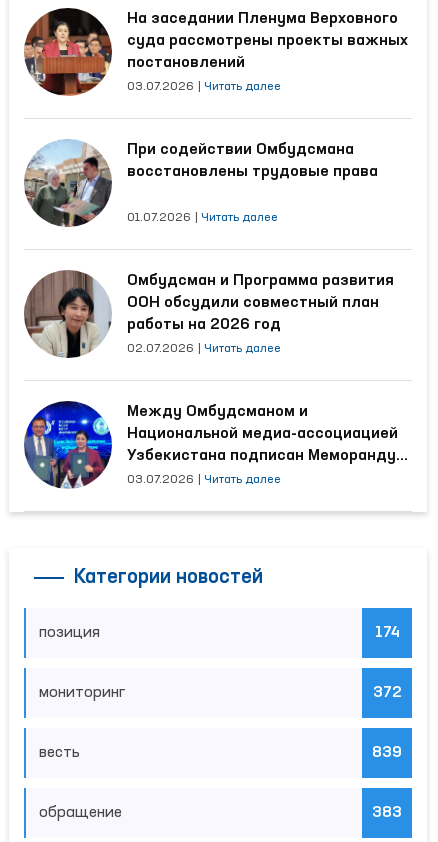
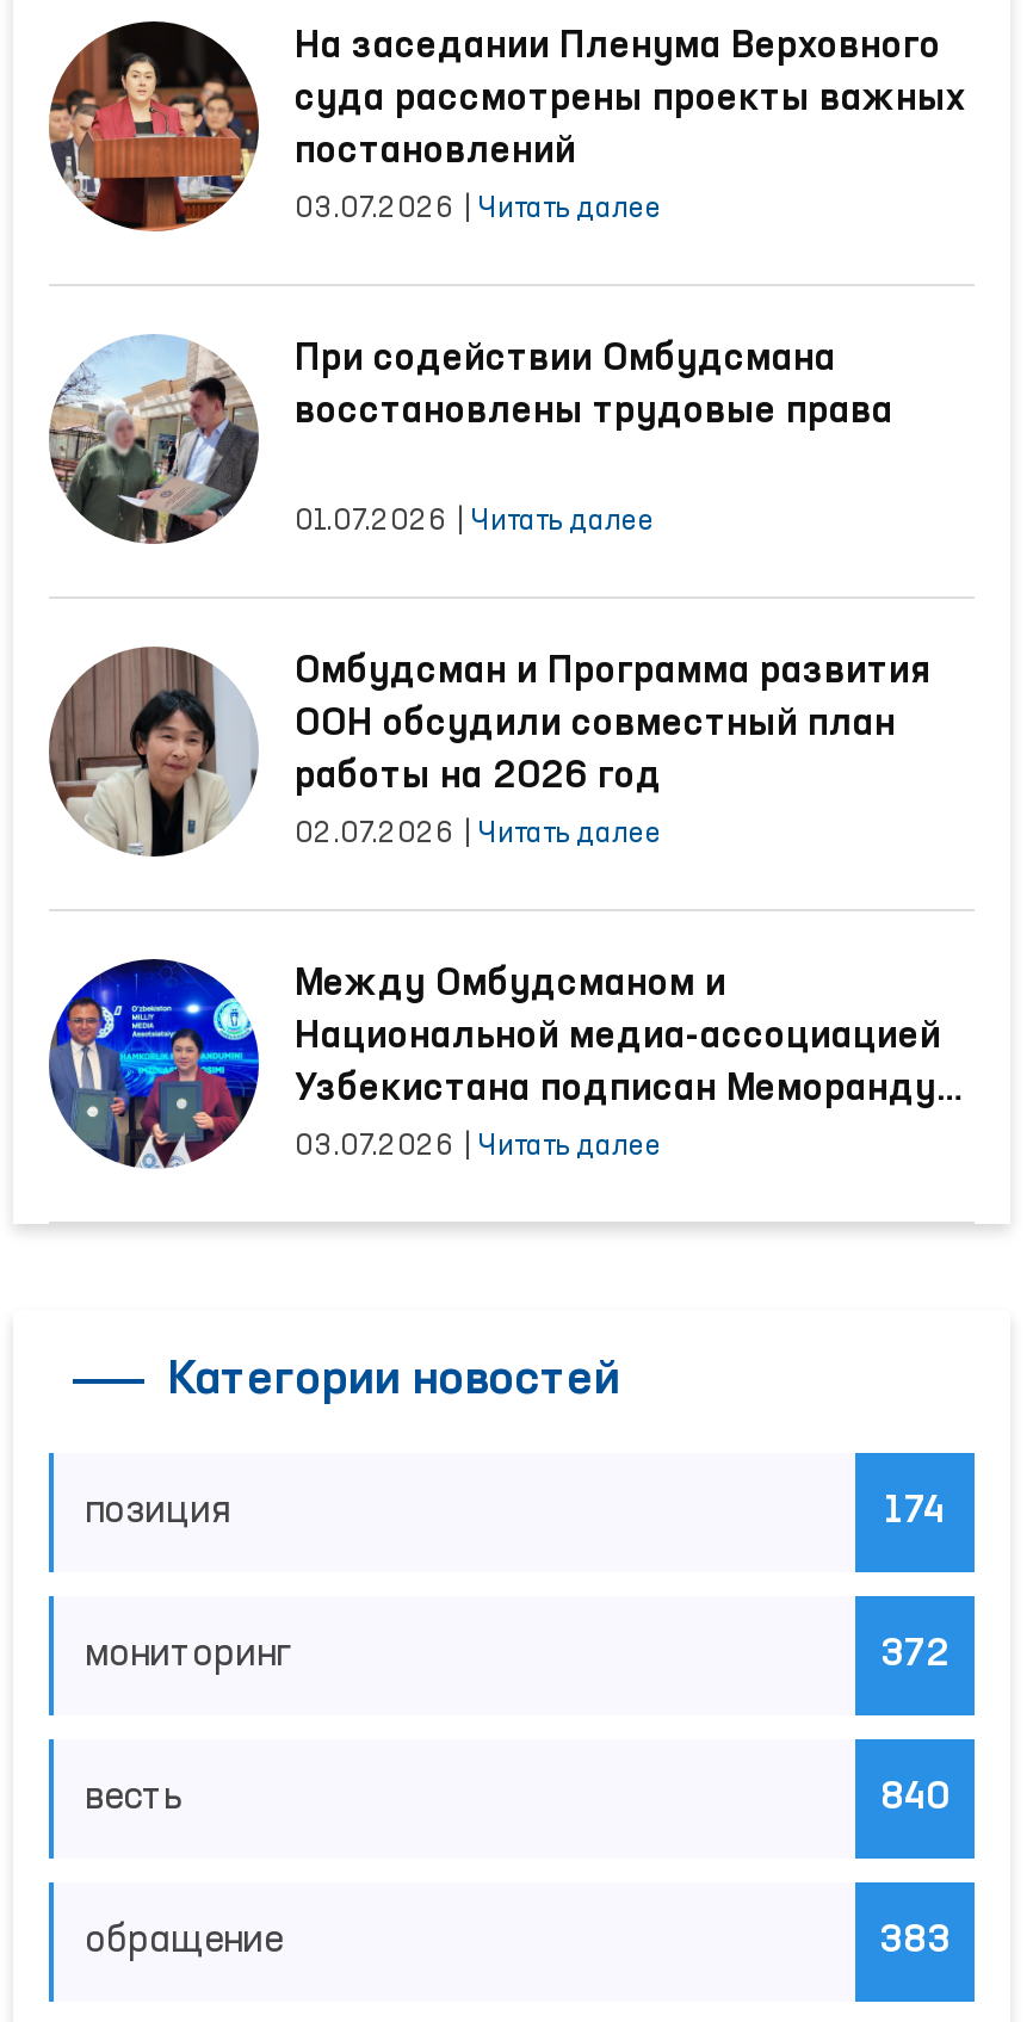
[372,745,402,761] 839 -> [880,1780,950,1818] 840

